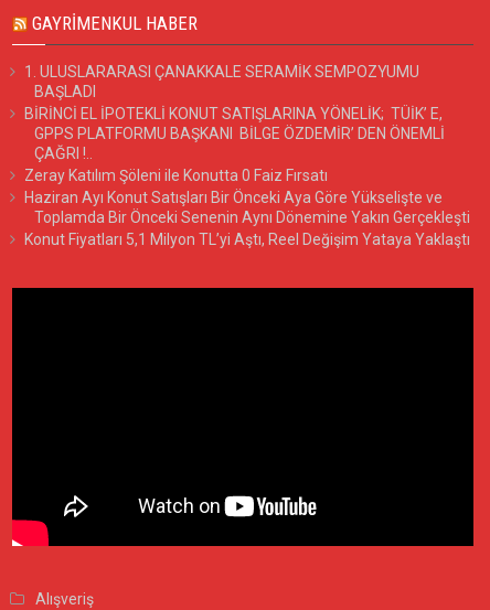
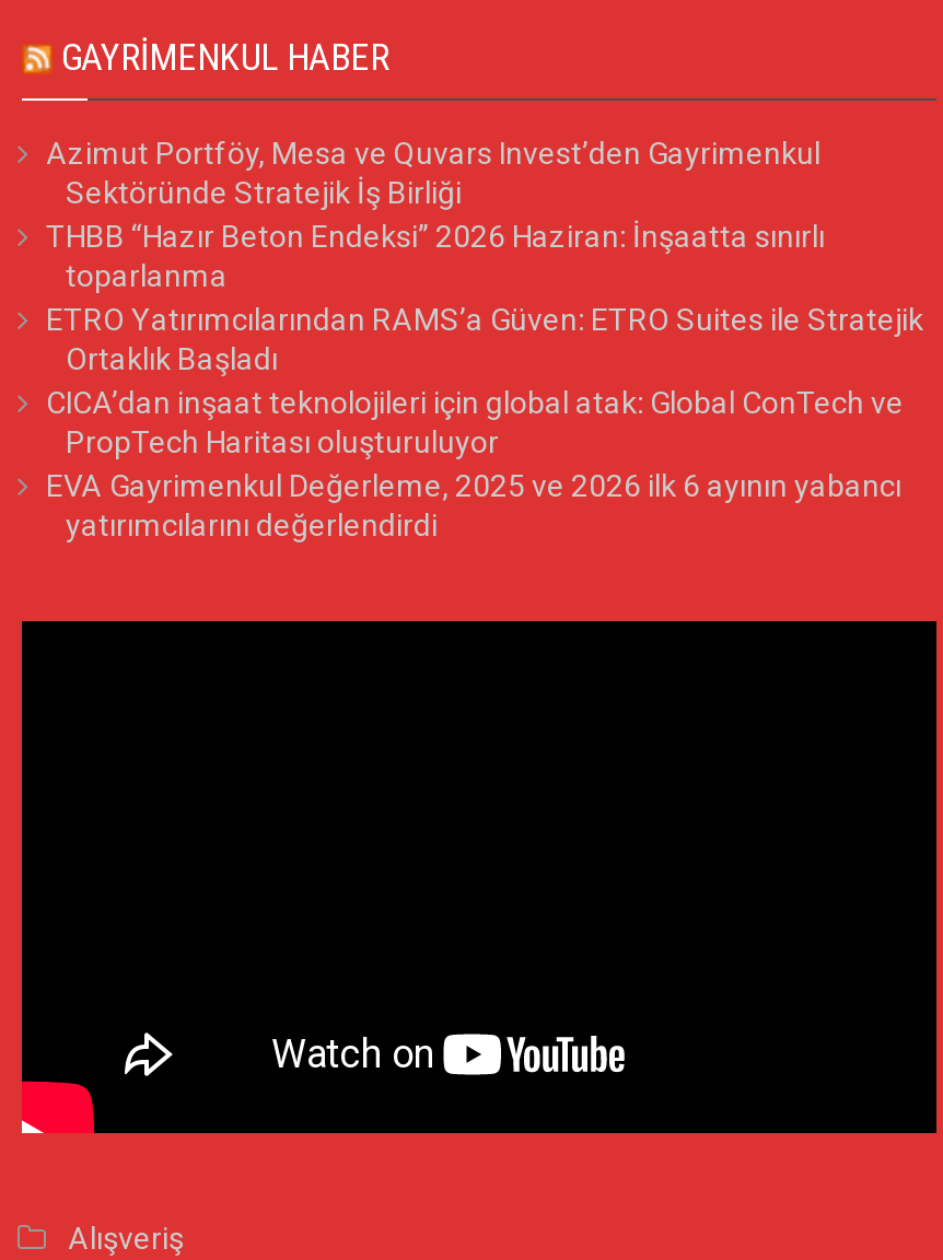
[24,63,470,248] 1. ULUSLARARASI ÇANAKKALE SERAMİK SEMPOZYUMU | BAŞLADI | BİRİNCİ EL İPOTEKLİ KONUT SATIŞLARINA YÖNELİK; TÜİK’ E, | GPPS PLATFORMU BAŞKANI BİLGE ÖZDEMİR’ DEN ÖNEMLİ | ÇAĞRI !.. | Zeray Katılım Şöleni ile Konutta 0 Faiz Fırsatı | Haziran Ayı Konut Satışları Bir Önceki Aya Göre Yükselişte ve | Toplamda Bir Önceki Senenin Aynı Dönemine Yakın Gerçekleşti | Konut Fiyatları 5,1 Milyon TL’yi Aştı, Reel Değişim Yataya Yaklaştı -> [46,135,923,542] Azimut Portföy, Mesa ve Quvars Invest’den Gayrimenkul | Sektöründe Stratejik İş Birliği | THBB “Hazır Beton Endeksi” 2026 Haziran: İnşaatta sınırlı | toparlanma | ETRO Yatırımcılarından RAMS’a Güven: ETRO Suites ile Stratejik | Ortaklık Başladı | CICA’dan inşaat teknolojileri için global atak: Global ConTech ve | PropTech Haritası oluşturuluyor | EVA Gayrimenkul Değerleme, 2025 ve 2026 ilk 6 ayının yabancı | yatırımcılarını değerlendirdi

